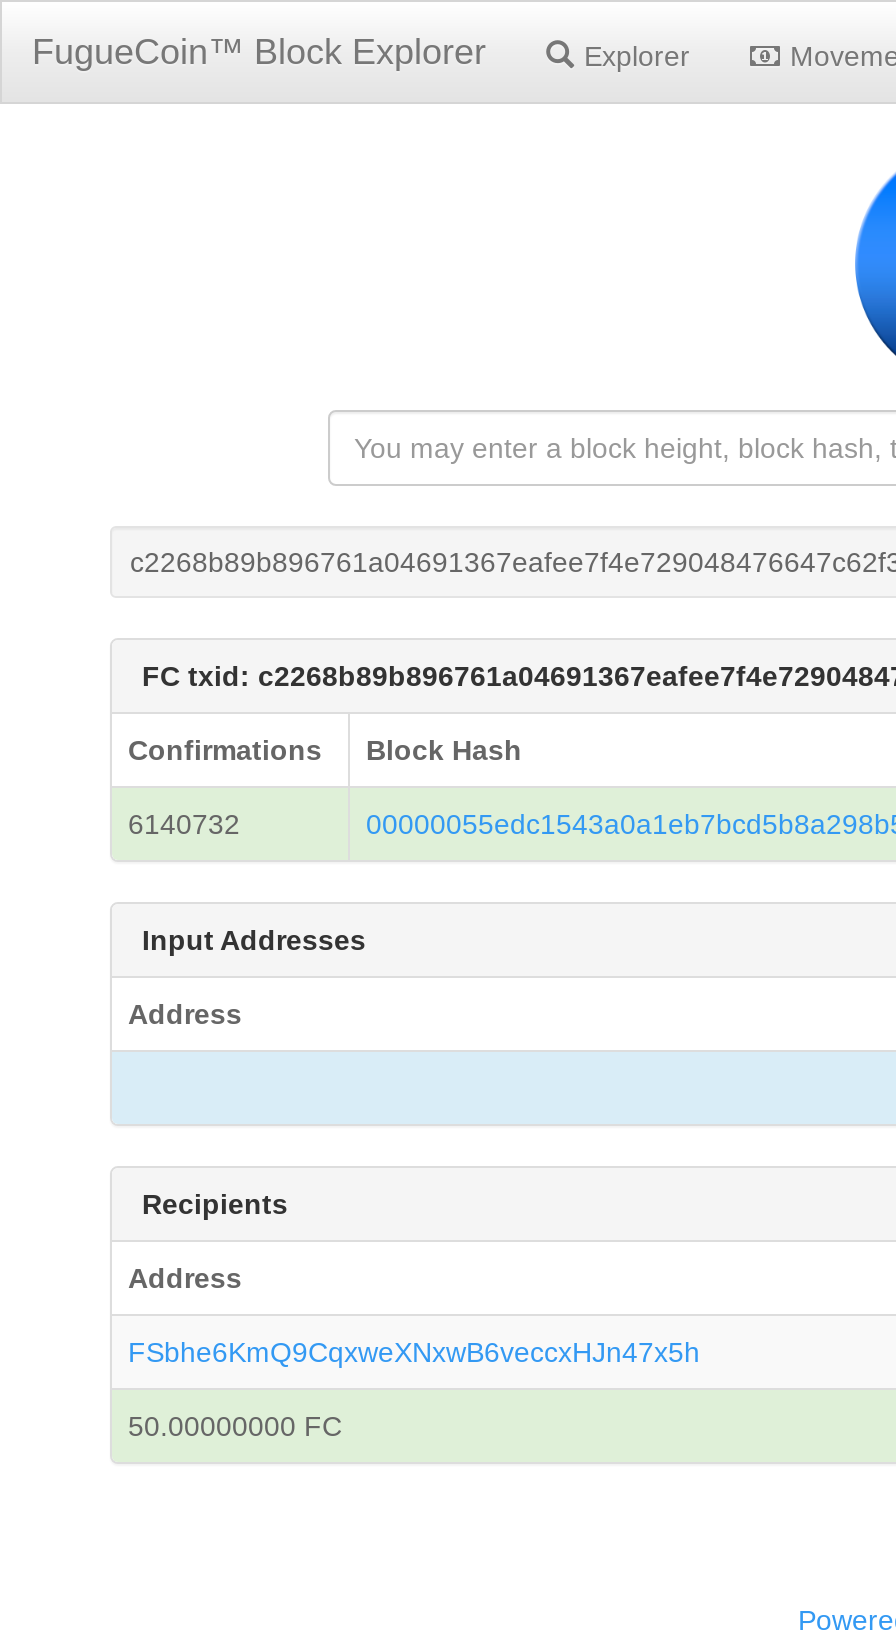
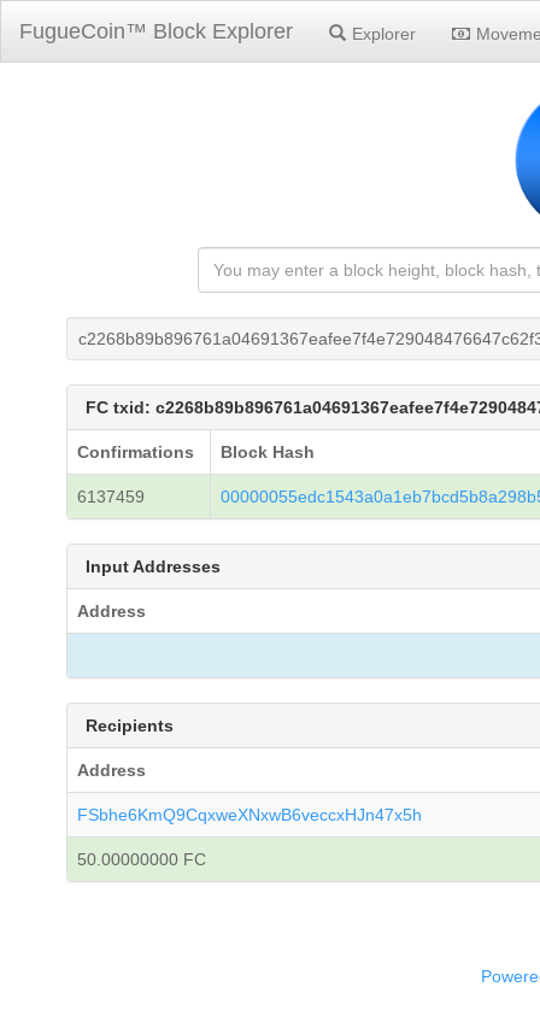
[128,808,240,840] 6140732 -> [77,487,145,506] 6137459

